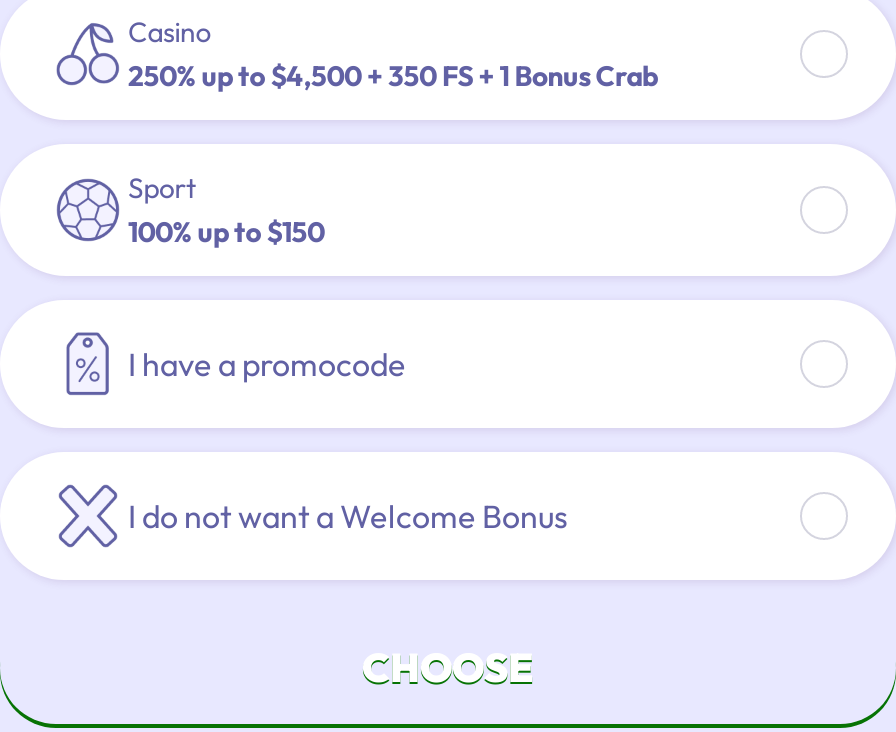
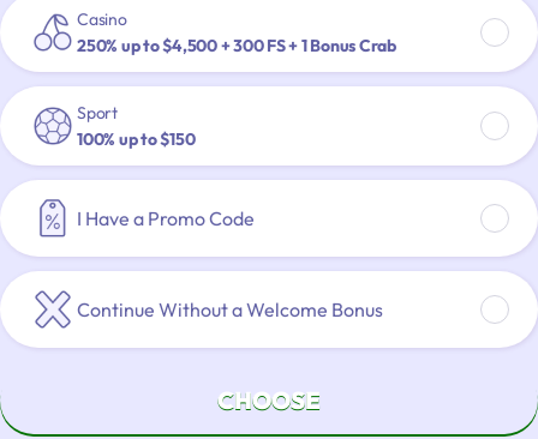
[128,58,658,94] 250% up to $4,500 + 350 FS + 1 Bonus Crab -> [77,35,396,56] 250% up to $4,500 + 300 FS + 1 Bonus Crab
[128,344,406,384] I have a promocode -> [77,206,255,230] I Have a Promo Code
[128,496,568,536] I do not want a Welcome Bonus -> [77,297,383,321] Continue Without a Welcome Bonus

